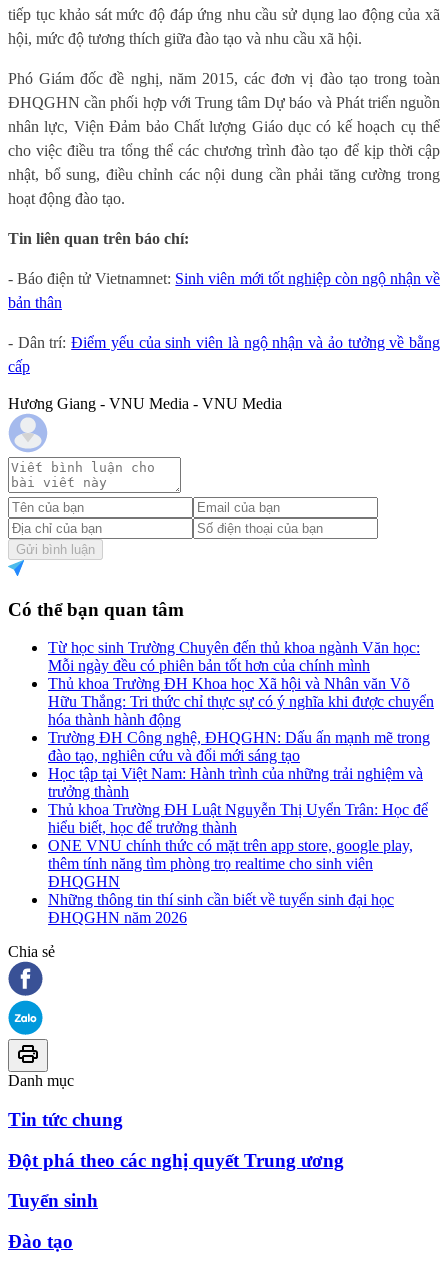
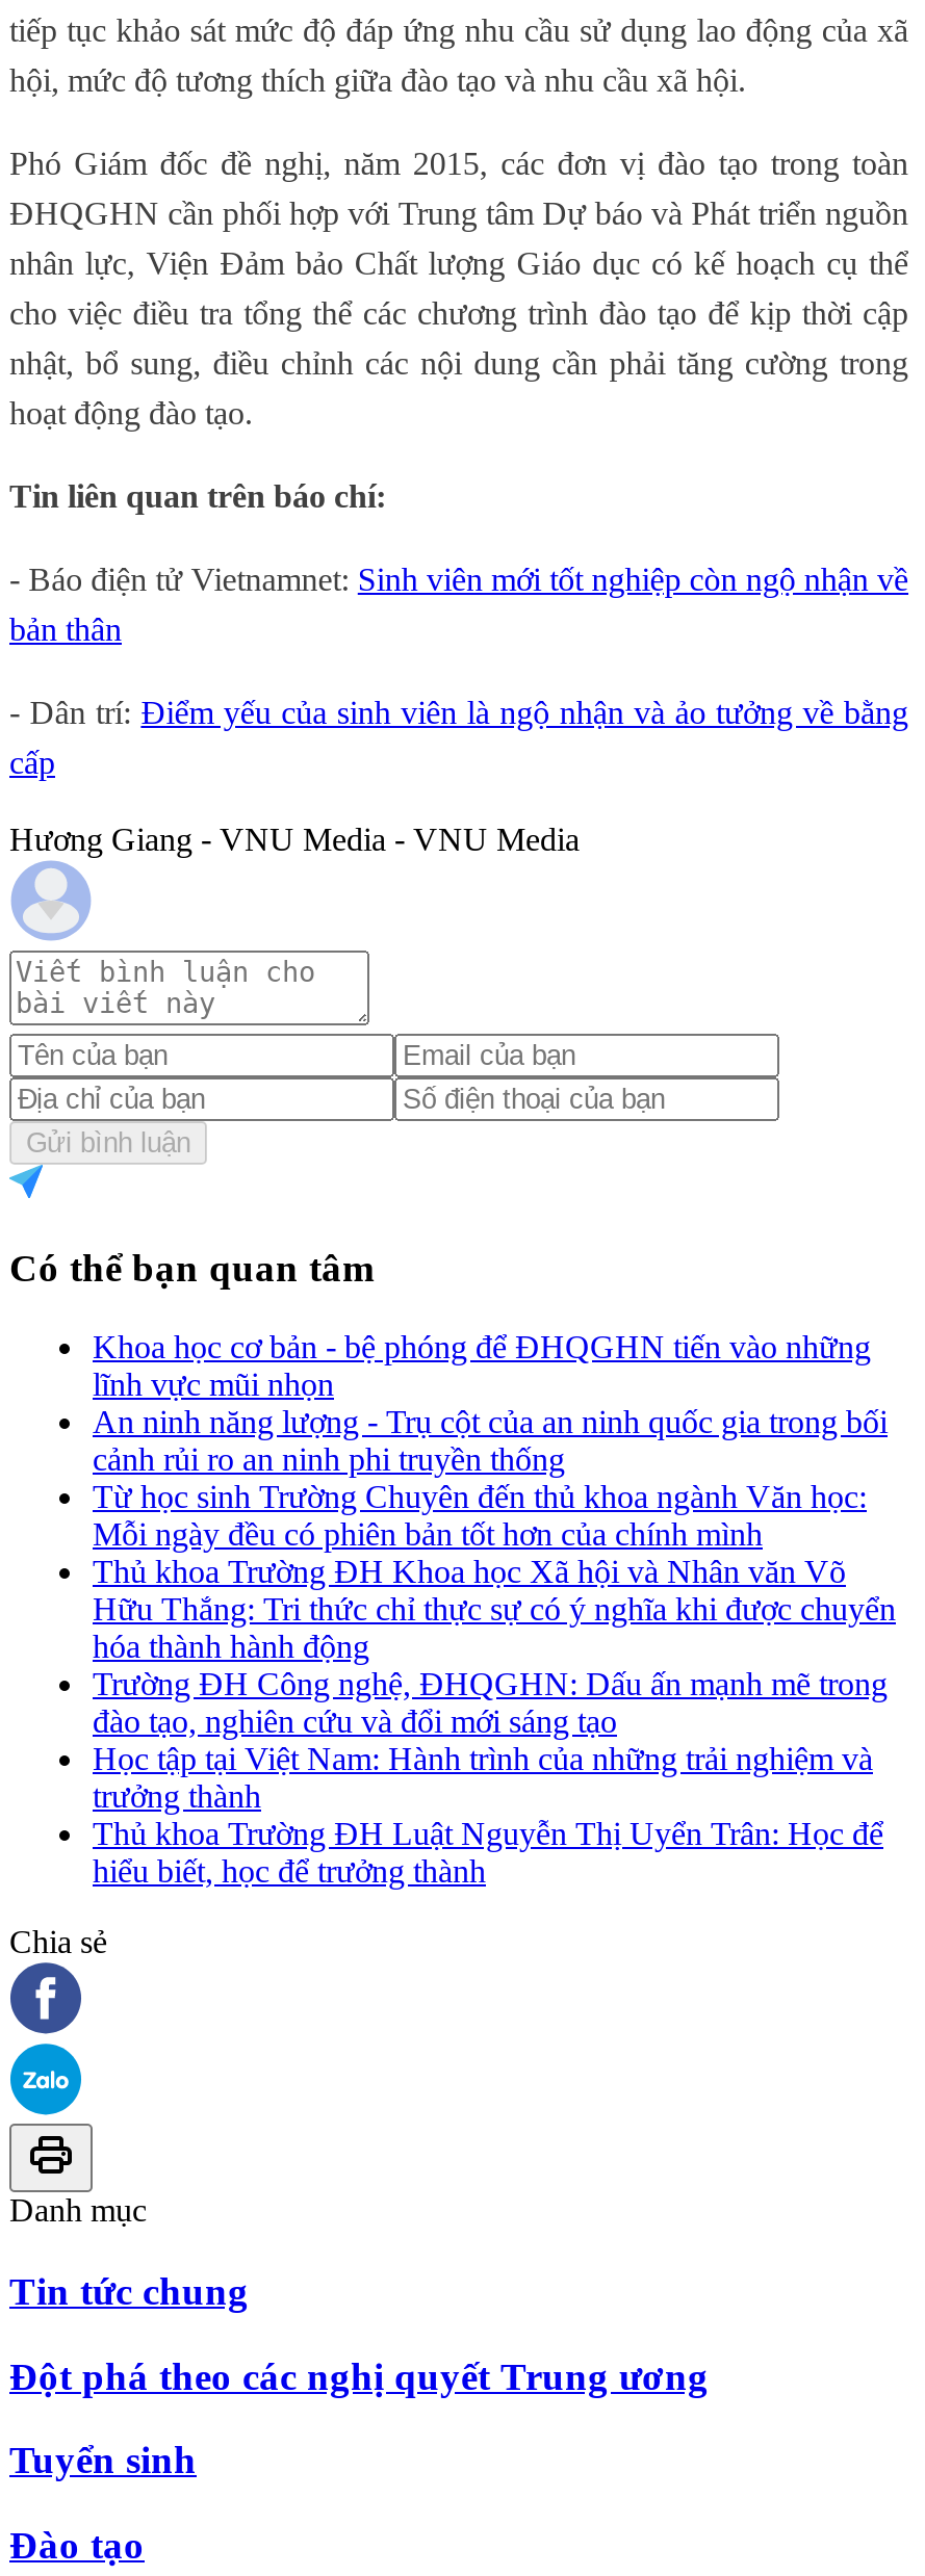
none -> [93,1329,888,1477] Khoa học cơ bản - bệ phóng để ĐHQGHN tiến vào những | lĩnh vực mũi nhọn | An ninh năng lượng - Trụ cột của an ninh quốc gia trong bối | cảnh rủi ro an ninh phi truyền thống
moved [48,639,434,836] -> [93,1479,896,1889]: Từ học sinh Trường Chuyên đến thủ khoa ngành Văn học: | Mỗi ngày đều có phiên bản tốt hơn của chính mình | Thủ khoa Trường ĐH Khoa học Xã hội và Nhân văn Võ | ... | Thủ khoa Trường ĐH Luật Nguyễn Thị Uyển Trân: Học để | hiểu biết, học để trưởng thành
[48,837,413,926] ONE VNU chính thức có mặt trên app store, google play, | thêm tính năng tìm phòng trọ realtime cho sinh viên | ĐHQGHN | Những thông tin thí sinh cần biết về tuyển sinh đại học | ĐHQGHN năm 2026 -> none

